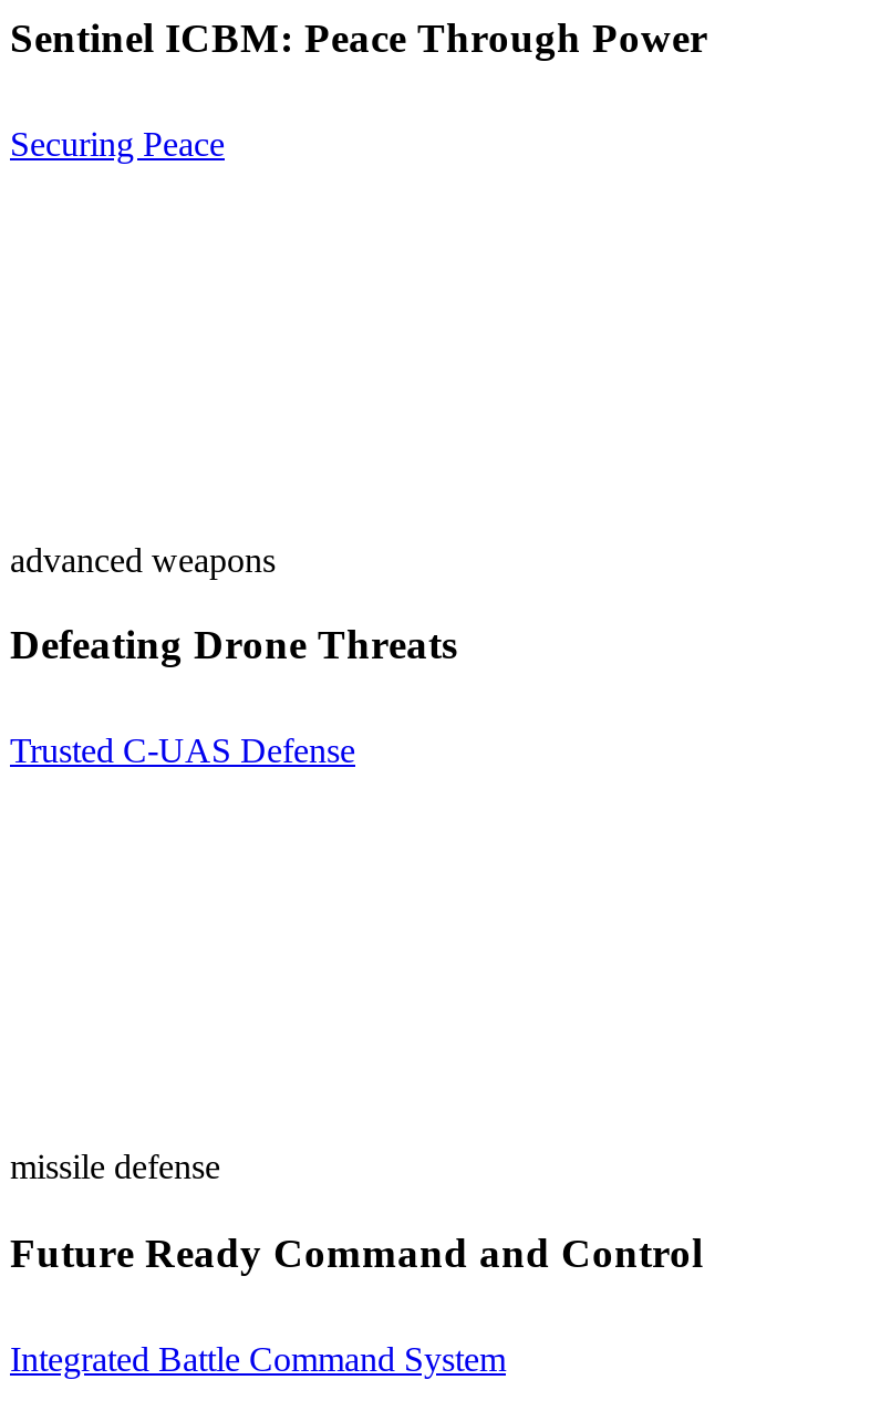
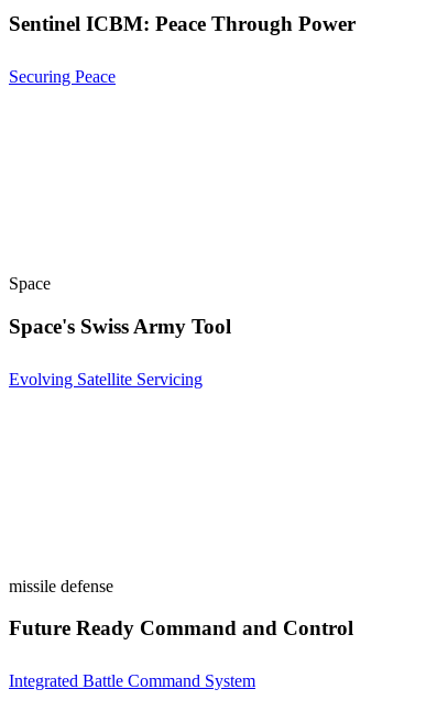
[10,540,276,578] advanced weapons -> [9,274,51,293] Space
[10,622,457,668] Defeating Drone Threats -> [9,315,231,338] Space's Swiss Army Tool
[10,732,355,769] Trusted C-UAS Defense -> [9,369,203,388] Evolving Satellite Servicing

